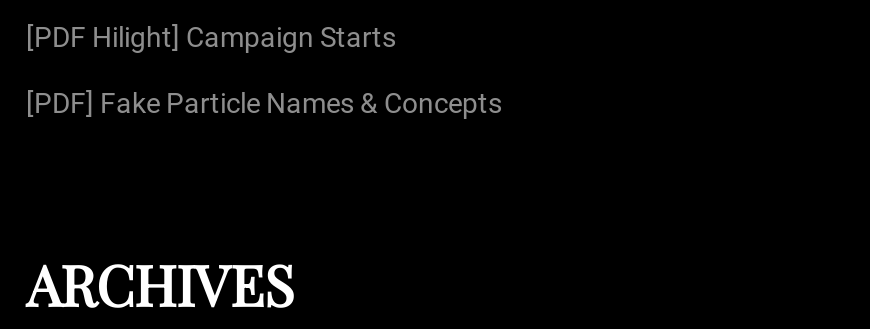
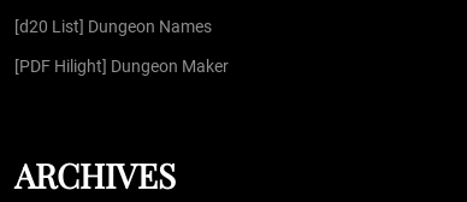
[26,20,396,52] [PDF Hilight] Campaign Starts -> [14,16,212,35] [d20 List] Dungeon Names
[26,86,502,118] [PDF] Fake Particle Names & Concepts -> [14,56,229,75] [PDF Hilight] Dungeon Maker

